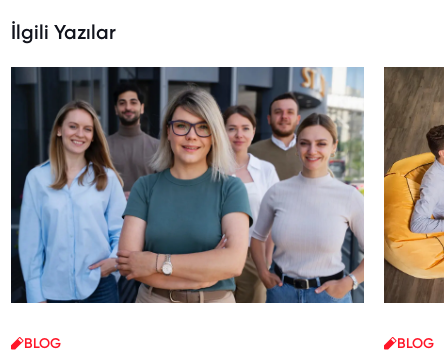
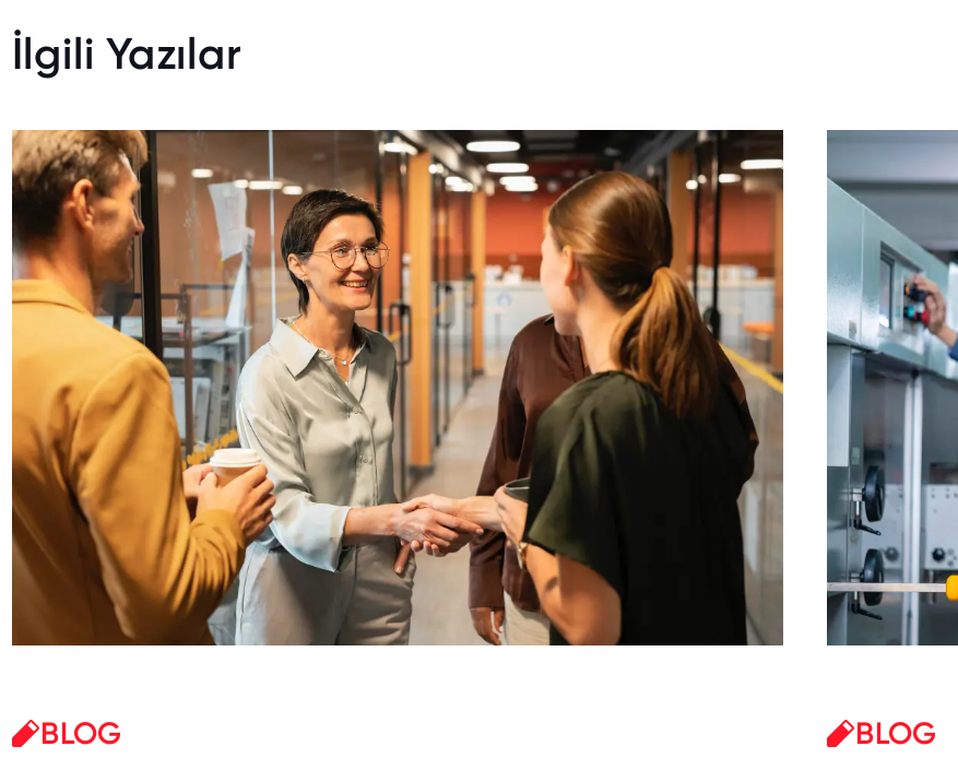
[10,66,364,304] [image] -> [10,128,785,648] [image]
[383,66,441,303] [image] -> [825,128,951,645] [image]

